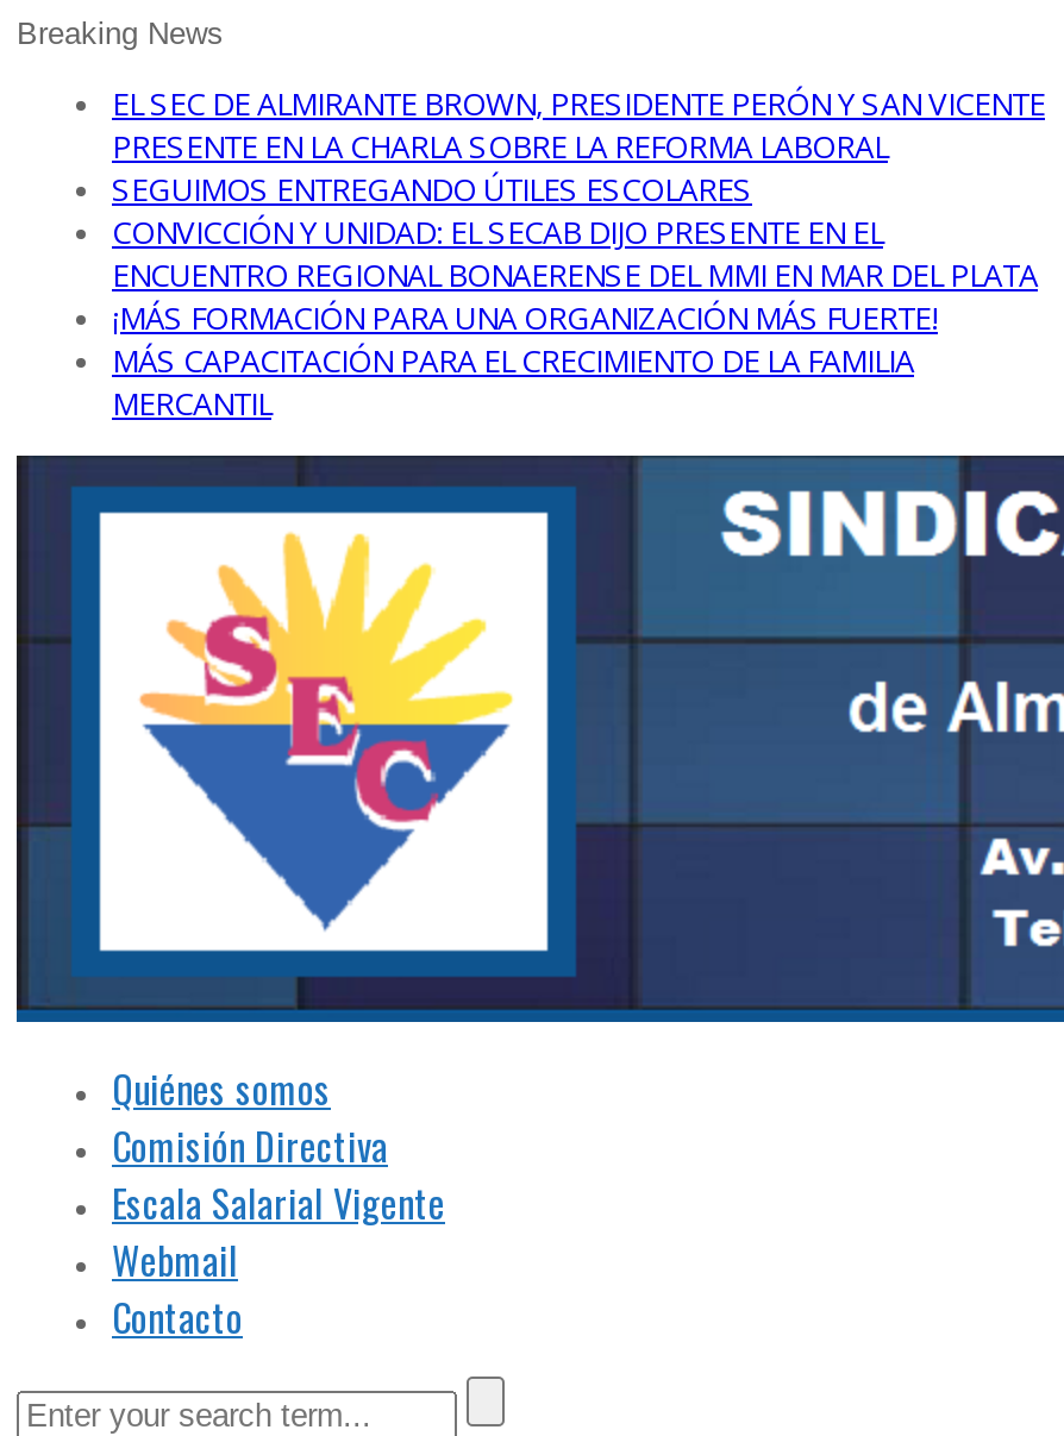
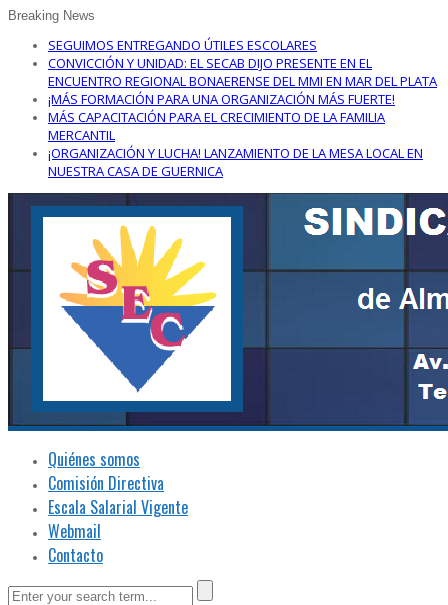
[112,82,1045,168] EL SEC DE ALMIRANTE BROWN, PRESIDENTE PERÓN Y SAN VICENTE | PRESENTE EN LA CHARLA SOBRE LA REFORMA LABORAL -> none
moved [112,168,1038,425] -> [48,36,437,144]: SEGUIMOS ENTREGANDO ÚTILES ESCOLARES | CONVICCIÓN Y UNIDAD: EL SECAB DIJO PRESENTE EN EL | ENCUENTRO REGIONAL BONAERENSE DEL MMI EN MAR DEL PLATA | ¡MÁS FORMACIÓN PARA UNA ORGANIZACIÓN MÁS FUERTE! | MÁS CAPACITACIÓN PARA EL CRECIMIENTO DE LA FAMILIA | MERCANTIL
none -> [48,144,423,180] ¡ORGANIZACIÓN Y LUCHA! LANZAMIENTO DE LA MESA LOCAL EN | NUESTRA CASA DE GUERNICA

